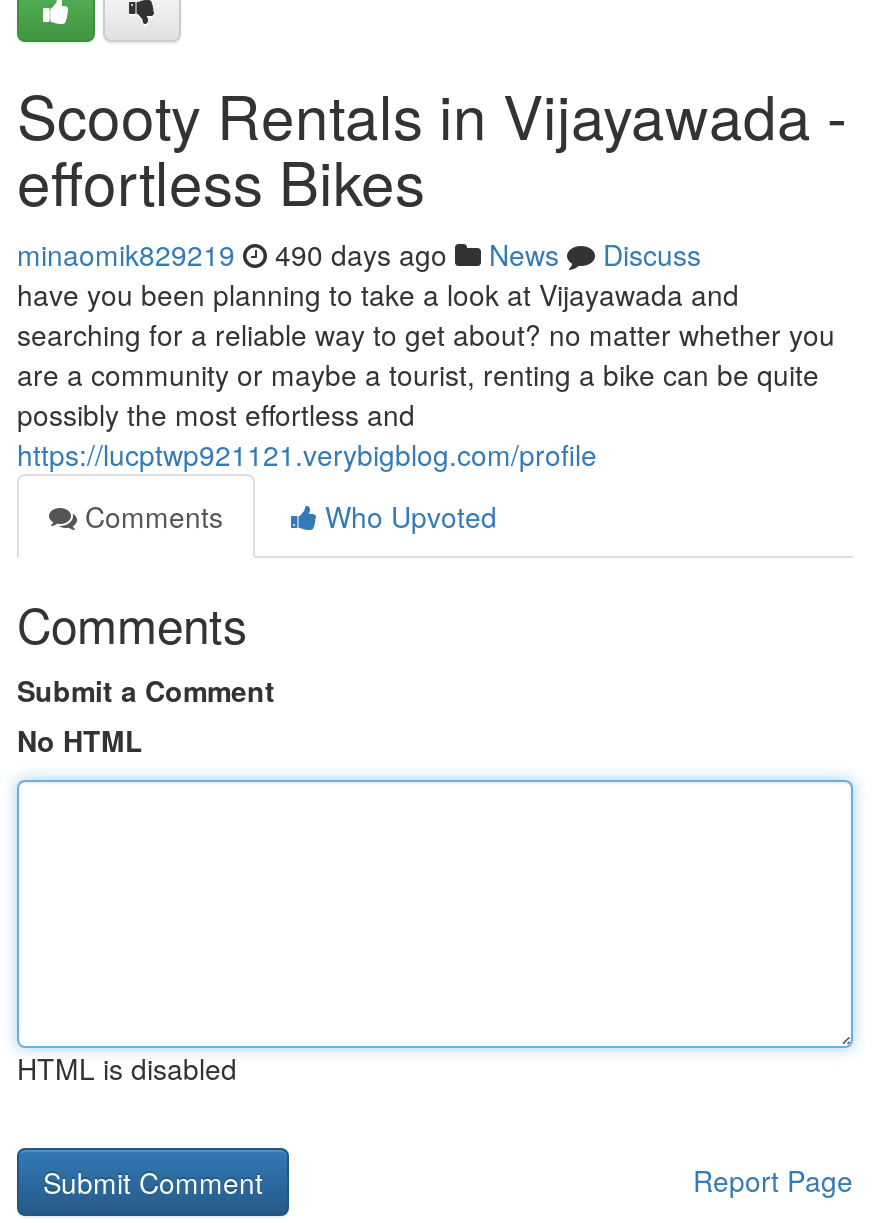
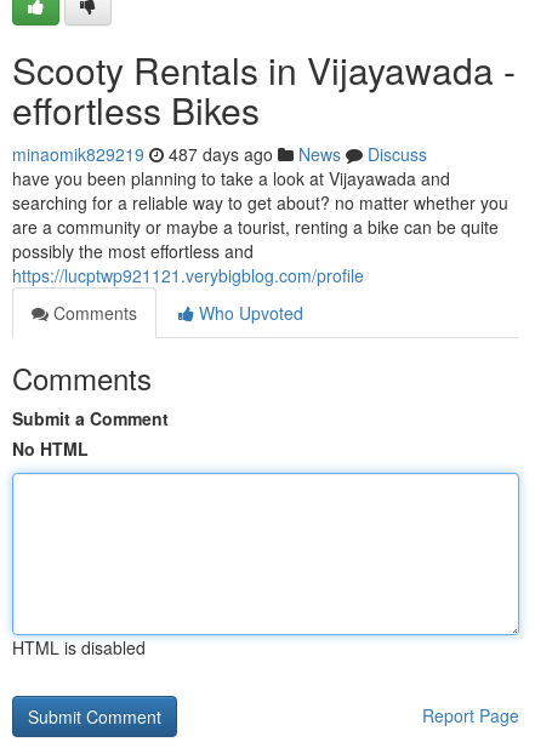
[17,234,701,274] minaomik829219 490 days ago News Discuss -> [12,142,427,166] minaomik829219 487 days ago News Discuss

